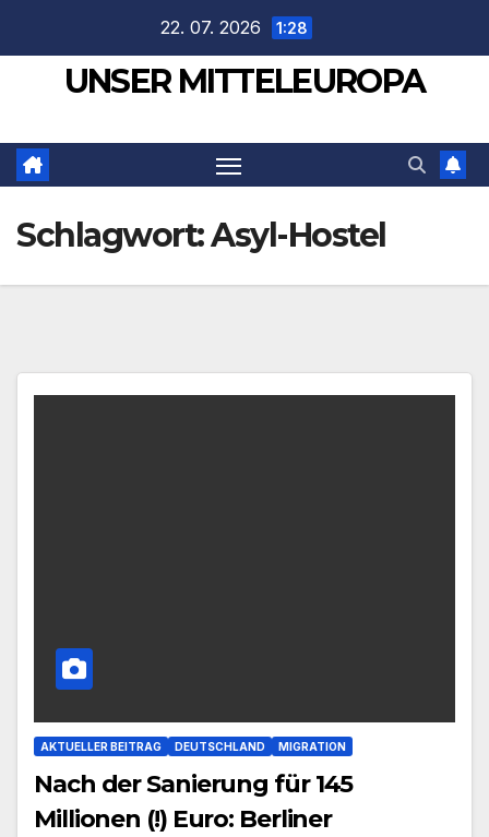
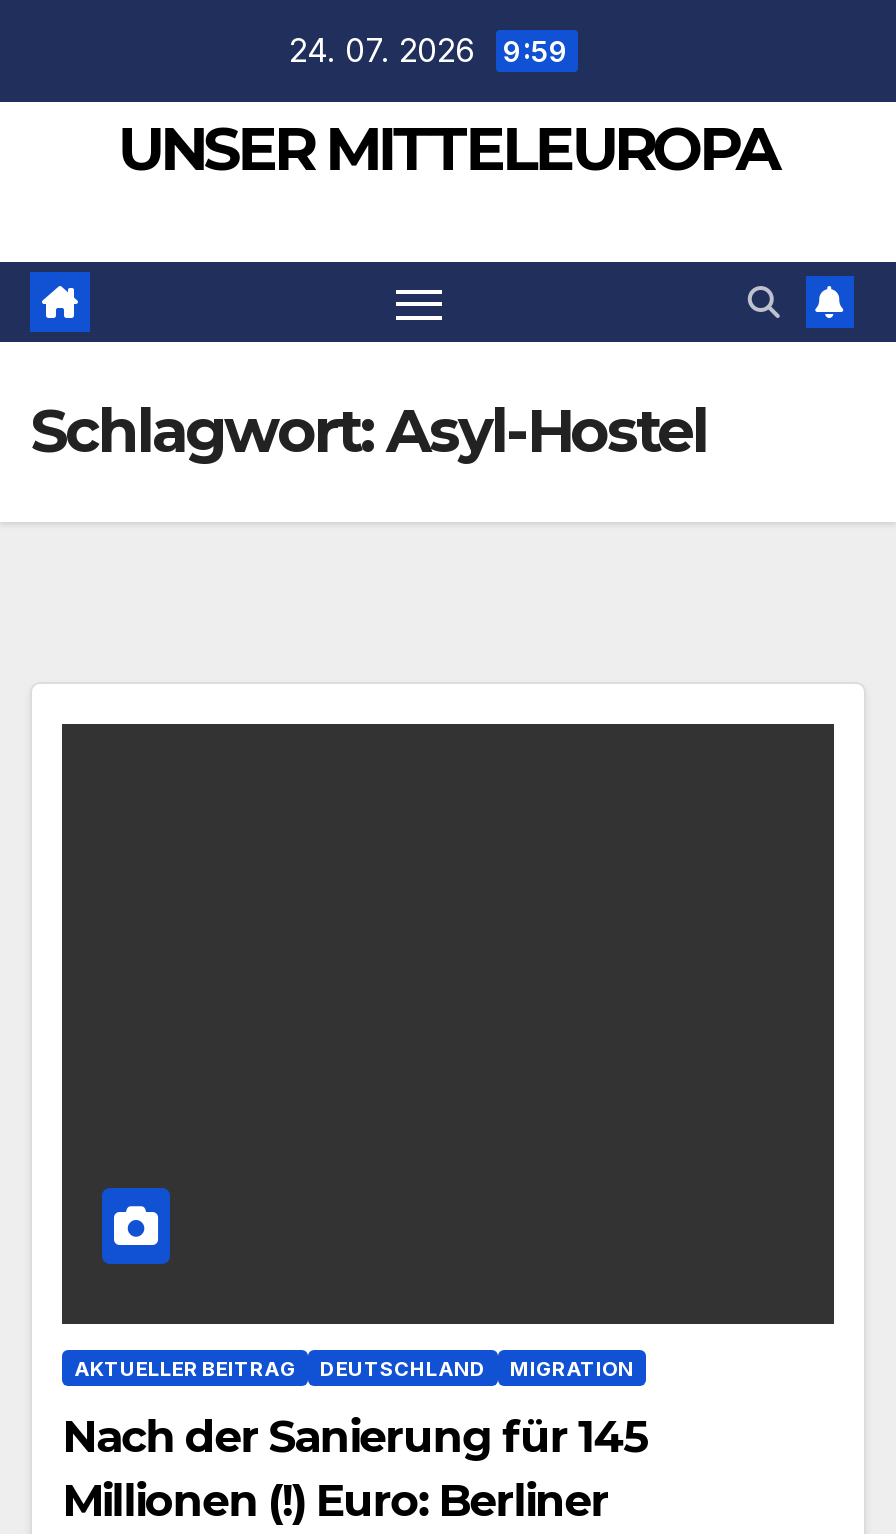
[160,16,308,38] 22. 07. 2026 1:28 -> [289,30,569,70] 24. 07. 2026 9:59

